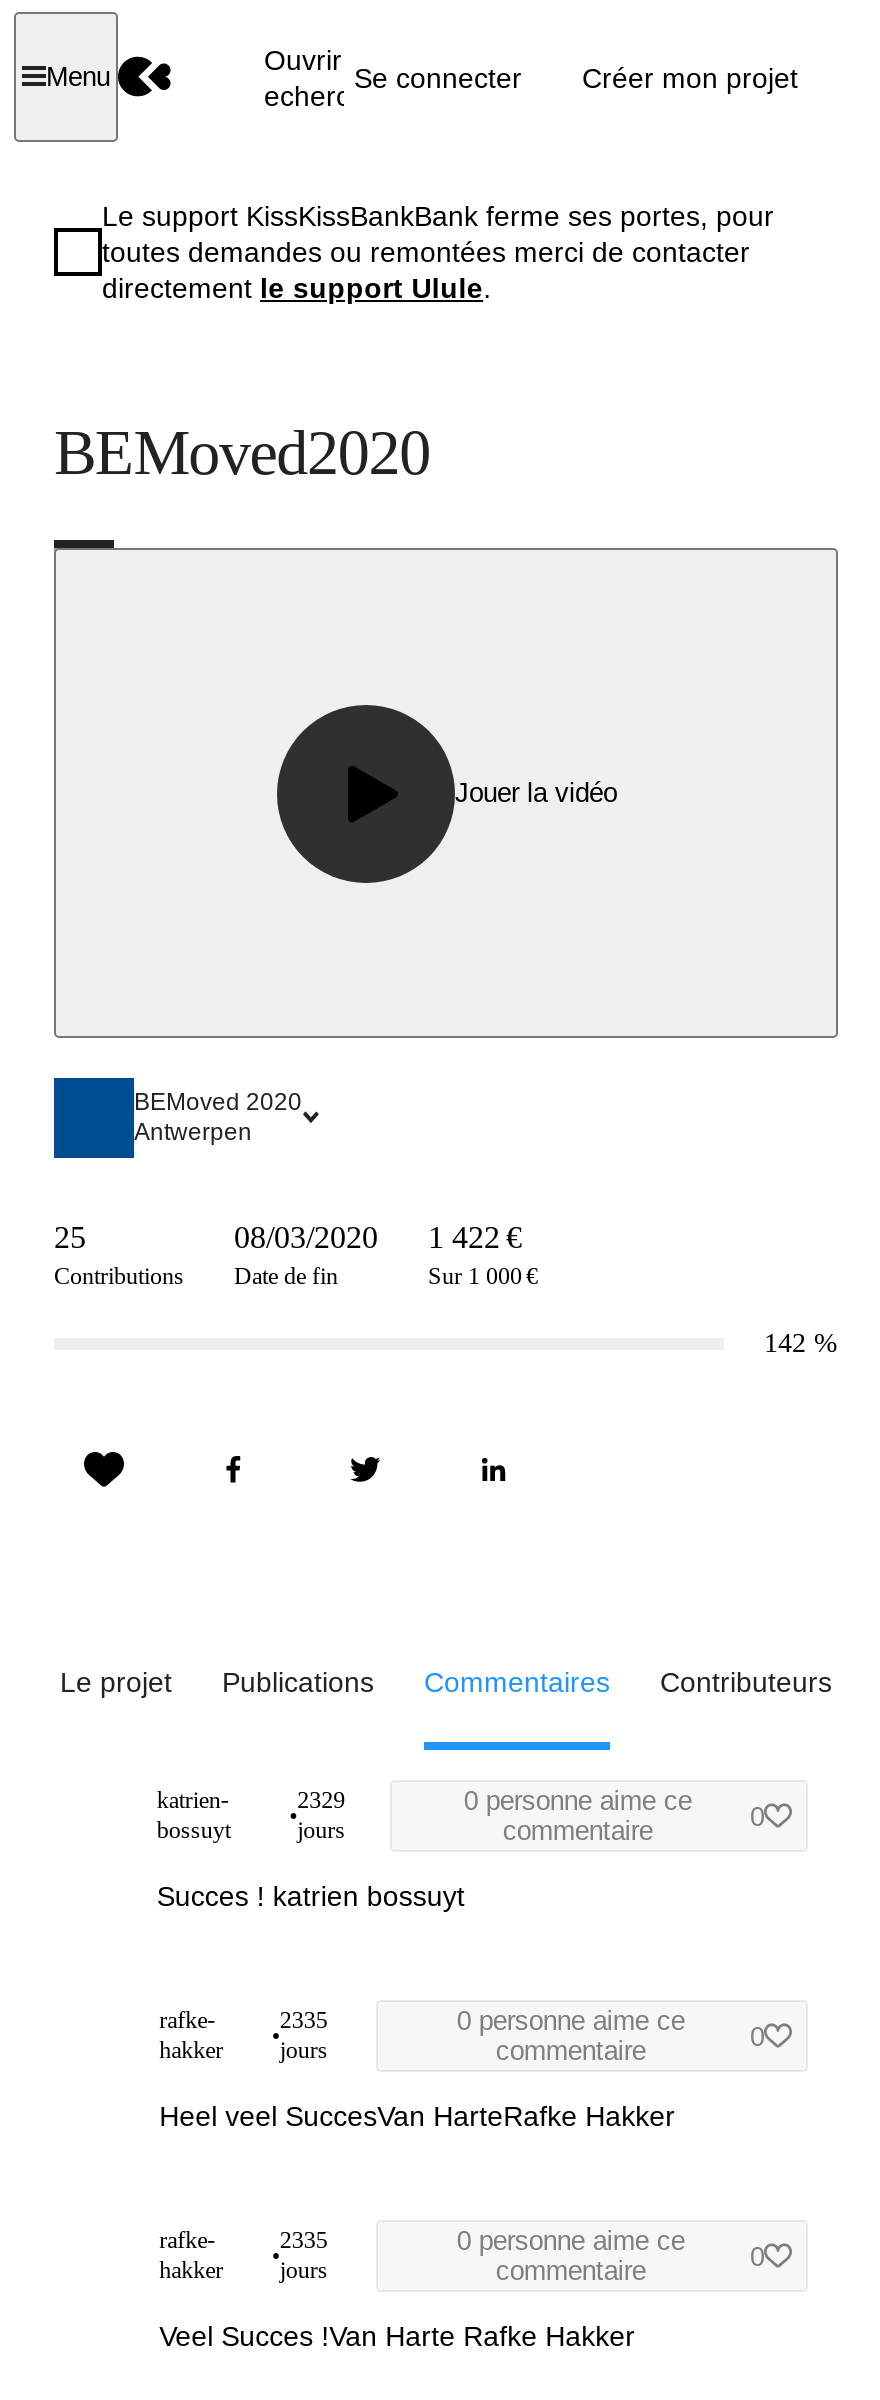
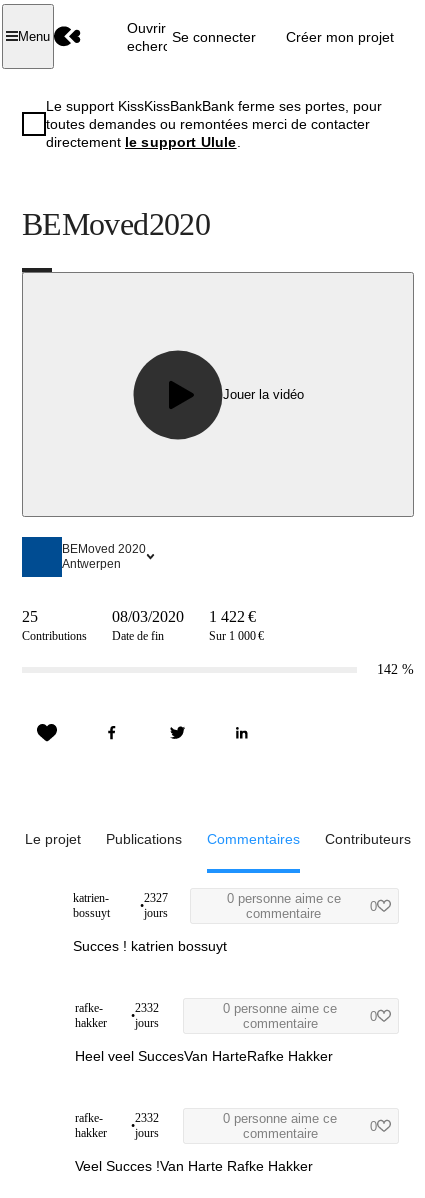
[297,1786,345,1814] 2329 -> [144,891,168,905] 2327
[280,2006,328,2034] 2335 -> [135,1001,159,1015] 2332
[280,2226,328,2254] 2335 -> [135,1111,159,1125] 2332

